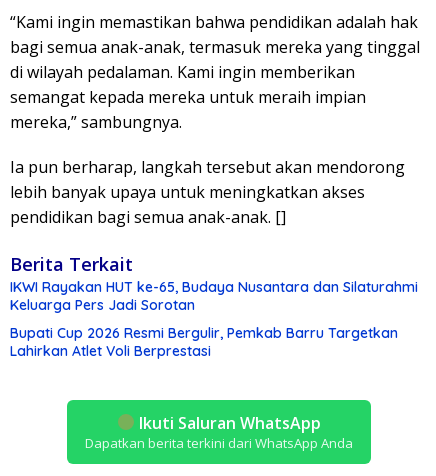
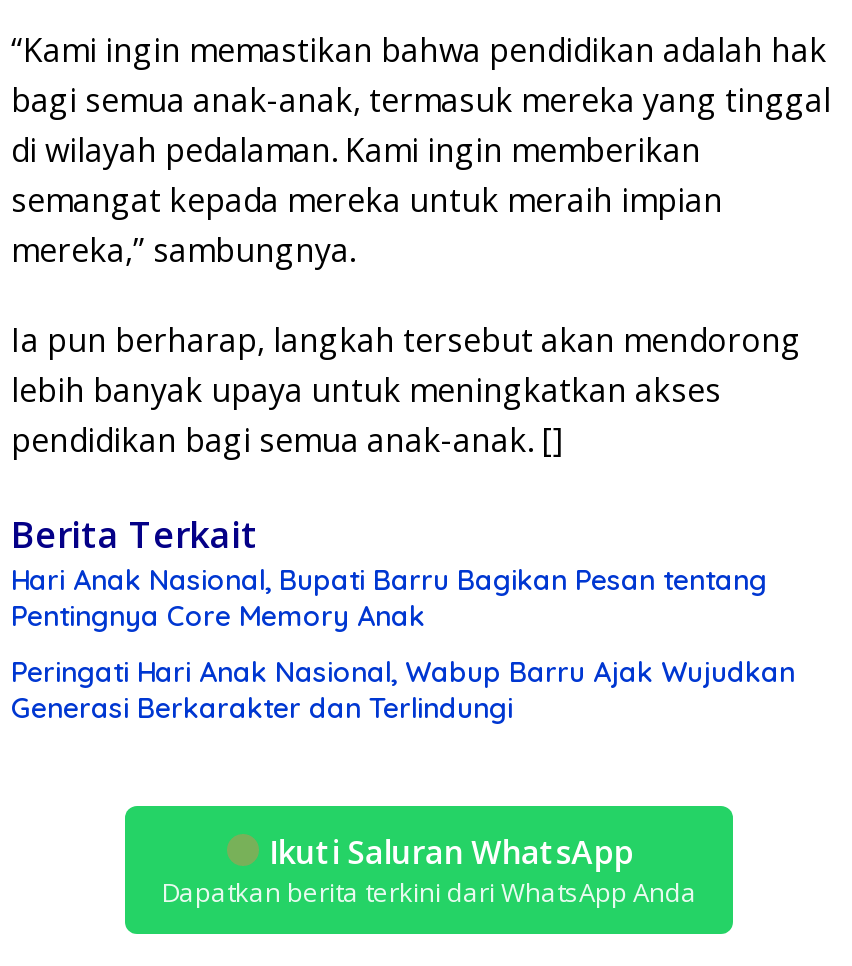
[10,278,418,314] IKWI Rayakan HUT ke-65, Budaya Nusantara dan Silaturahmi | Keluarga Pers Jadi Sorotan -> [11,562,767,634] Hari Anak Nasional, Bupati Barru Bagikan Pesan tentang | Pentingnya Core Memory Anak
[10,324,398,360] Bupati Cup 2026 Resmi Bergulir, Pemkab Barru Targetkan | Lahirkan Atlet Voli Berprestasi -> [11,654,795,726] Peringati Hari Anak Nasional, Wabup Barru Ajak Wujudkan | Generasi Berkarakter dan Terlindungi

